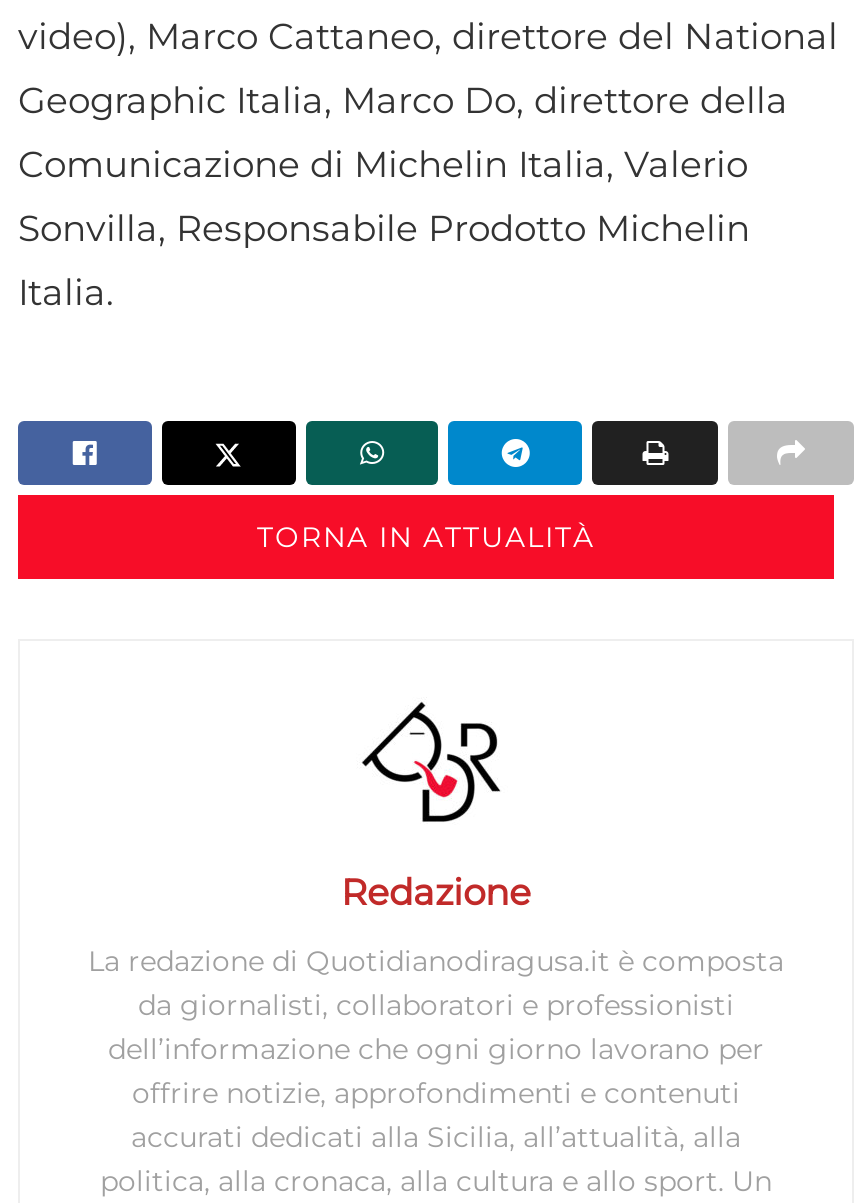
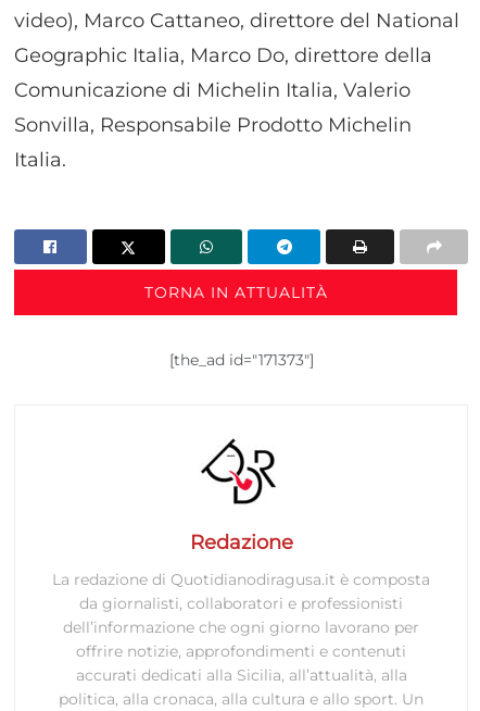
none -> [169,350,313,369] [the_ad id="171373"]

